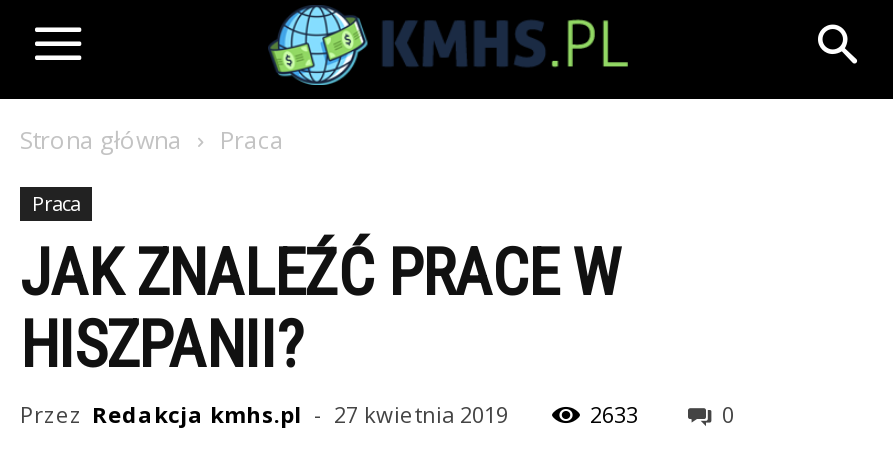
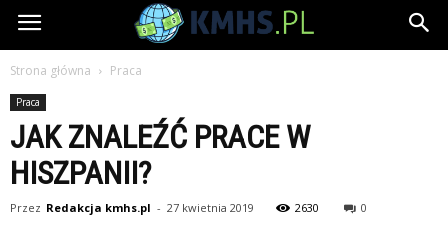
[590,399,638,429] 2633 -> [295,200,319,215] 2630

